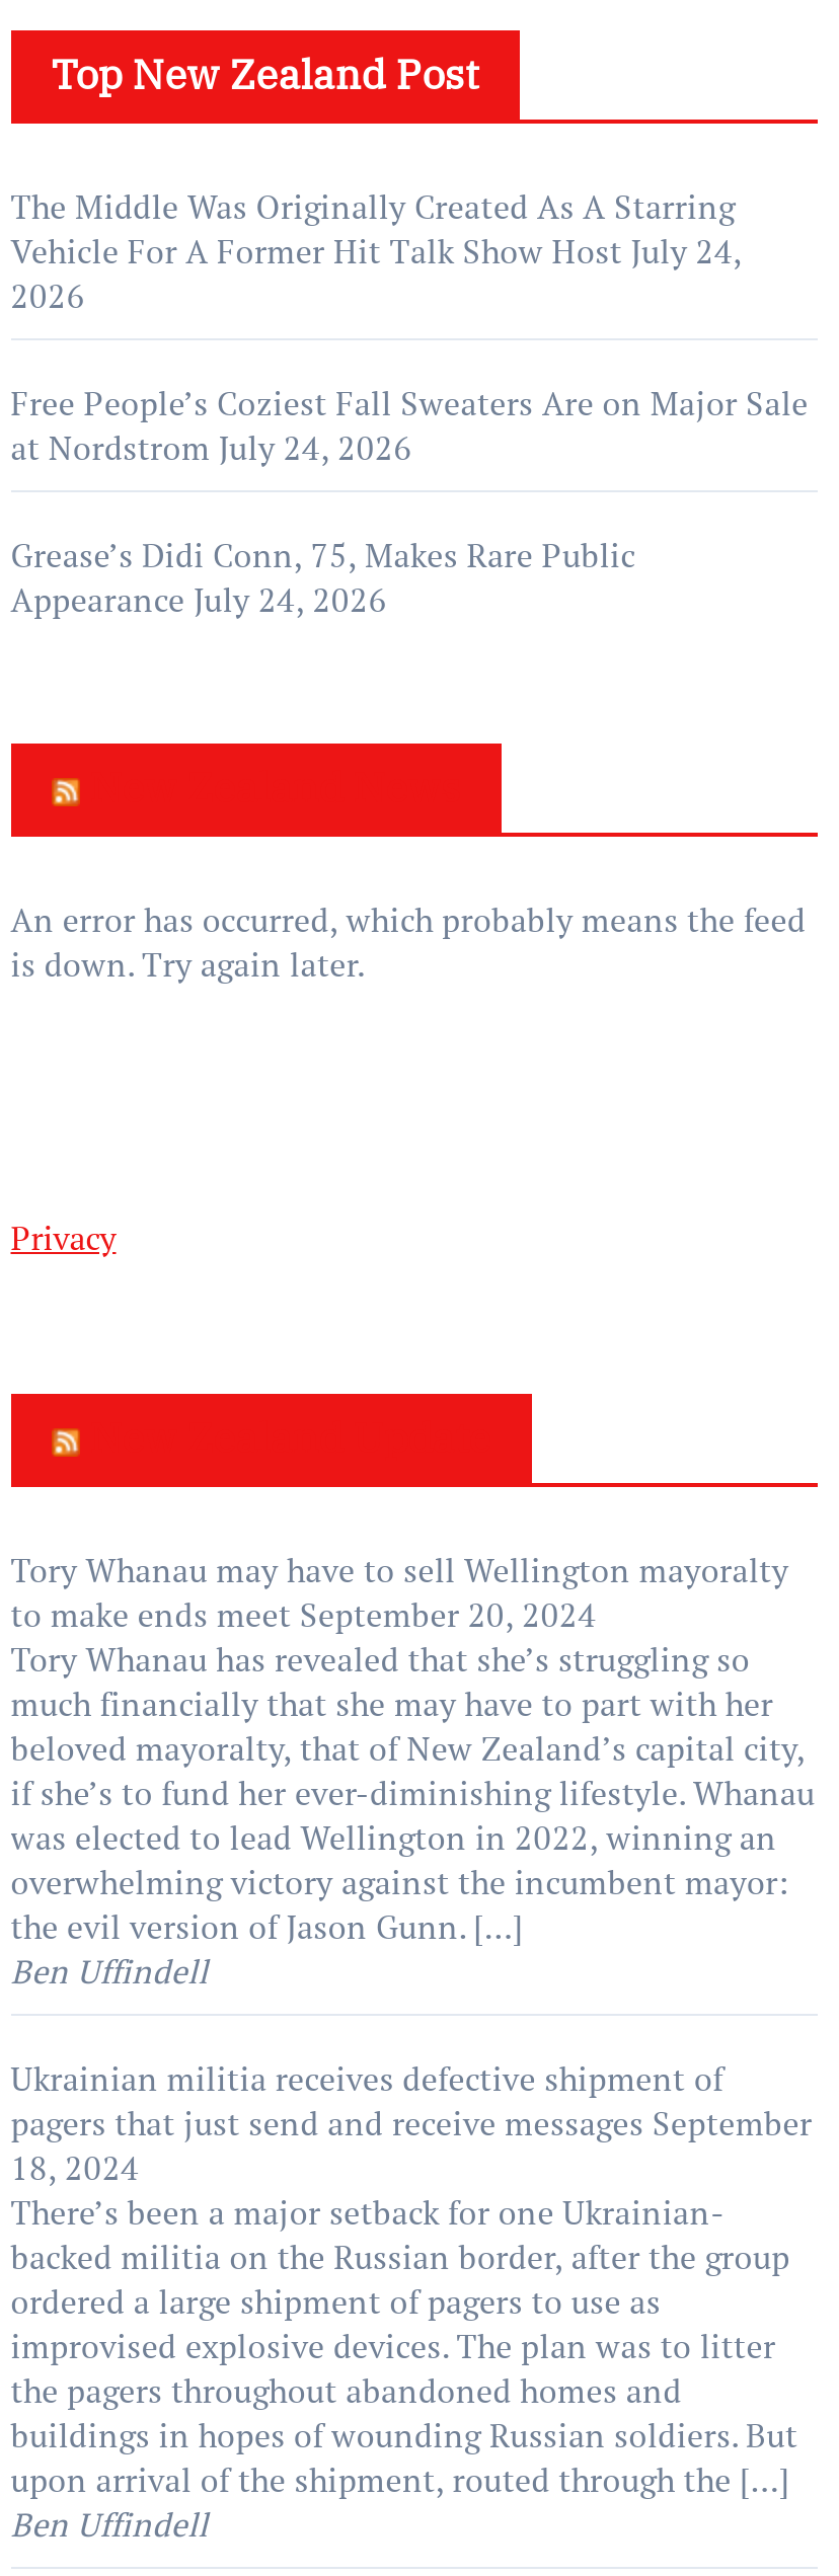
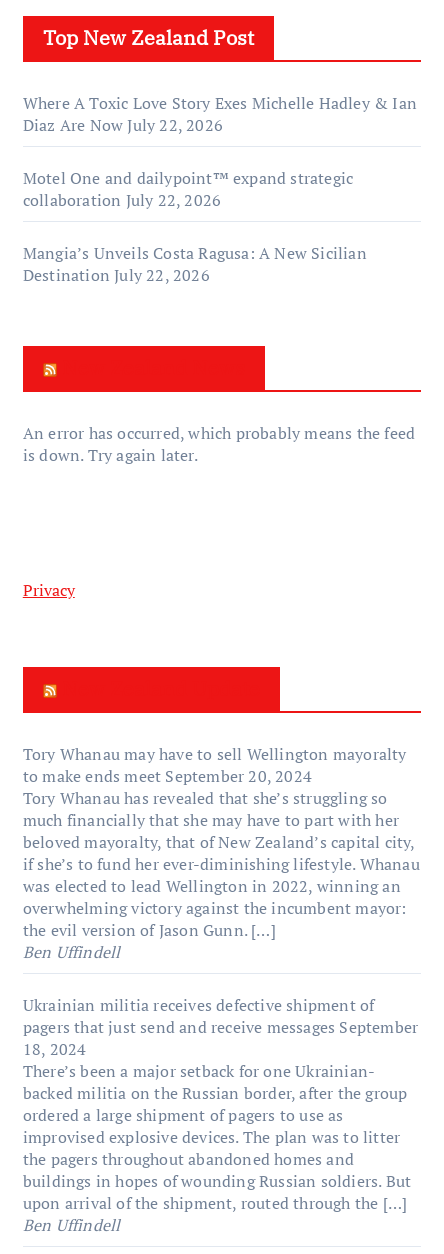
[11,184,742,318] The Middle Was Originally Created As A Starring | Vehicle For A Former Hit Talk Show Host July 24, | 2026 -> [23,92,417,136] Where A Toxic Love Story Exes Michelle Hadley & Ian | Diaz Are Now July 22, 2026
[11,380,808,470] Free People’s Coziest Fall Sweaters Are on Major Sale | at Nordstrom July 24, 2026 -> [23,167,353,211] Motel One and dailypoint™ expand strategic | collaboration July 22, 2026
[11,532,635,622] Grease’s Didi Conn, 75, Makes Rare Public | Appearance July 24, 2026 -> [23,242,367,286] Mangia’s Unveils Costa Ragusa: A New Sicilian | Destination July 22, 2026

